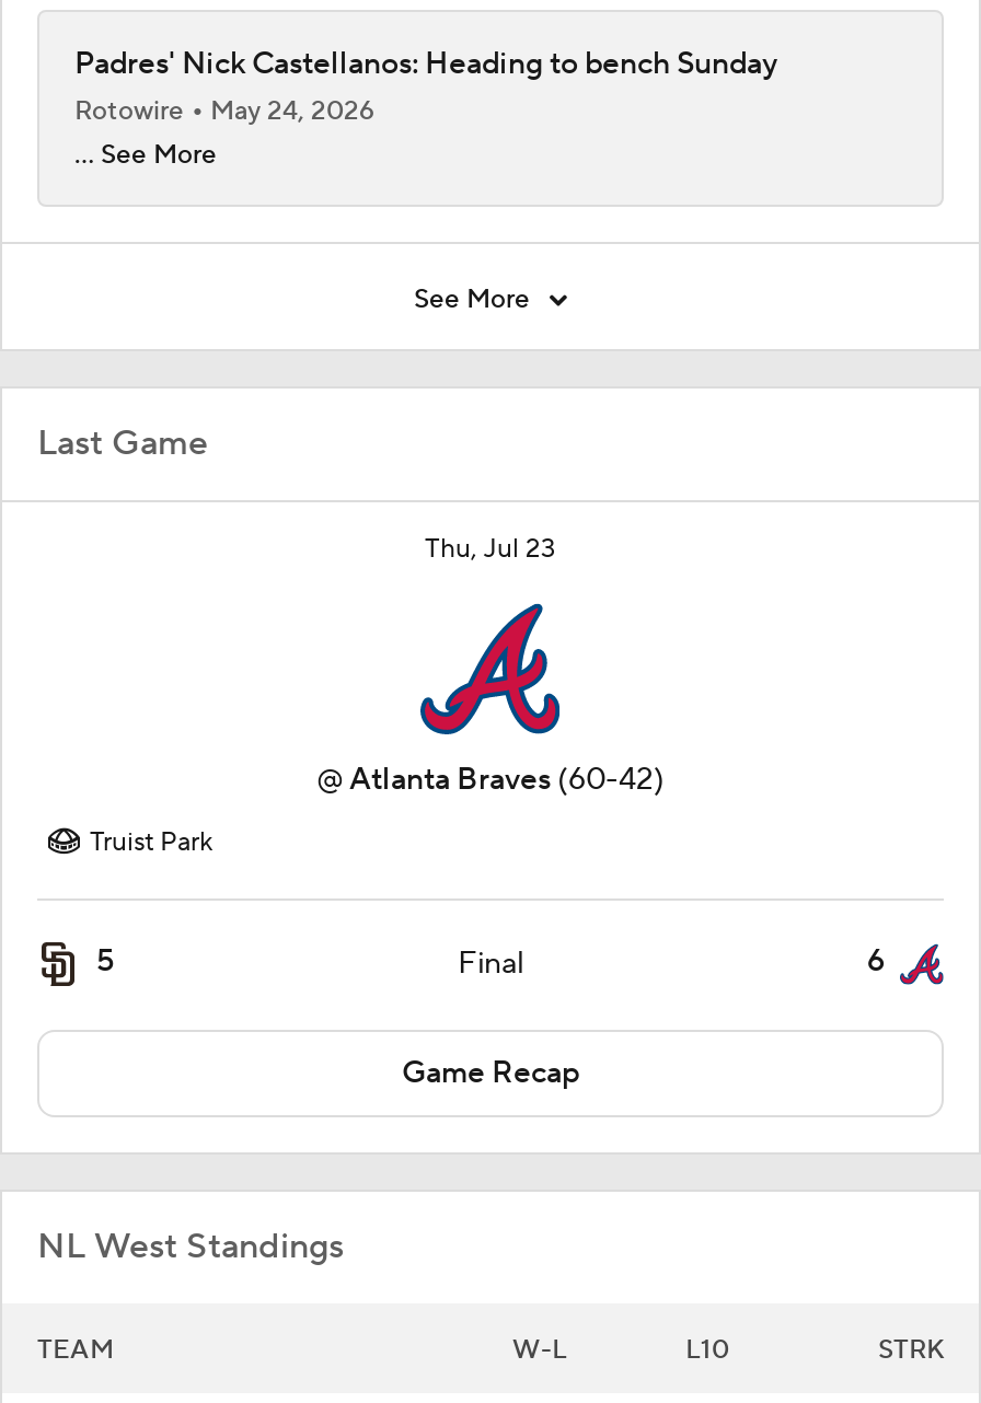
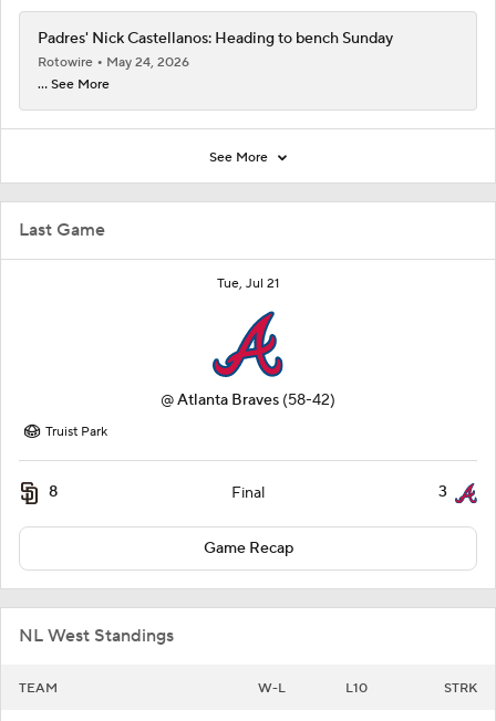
[425,533,556,566] Thu, Jul 23 -> [217,275,279,292] Tue, Jul 21
[316,760,665,800] @ Atlanta Braves (60-42) -> [161,390,335,410] @ Atlanta Braves (58-42)
[96,943,114,982] 5 -> [49,482,58,502] 8
[867,943,891,982] 6 -> [438,482,451,502] 3

